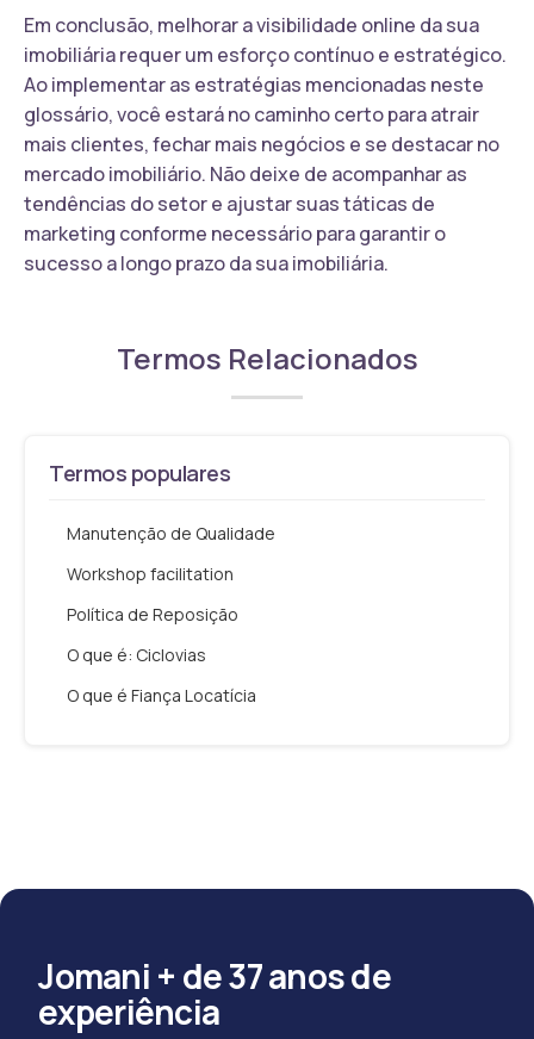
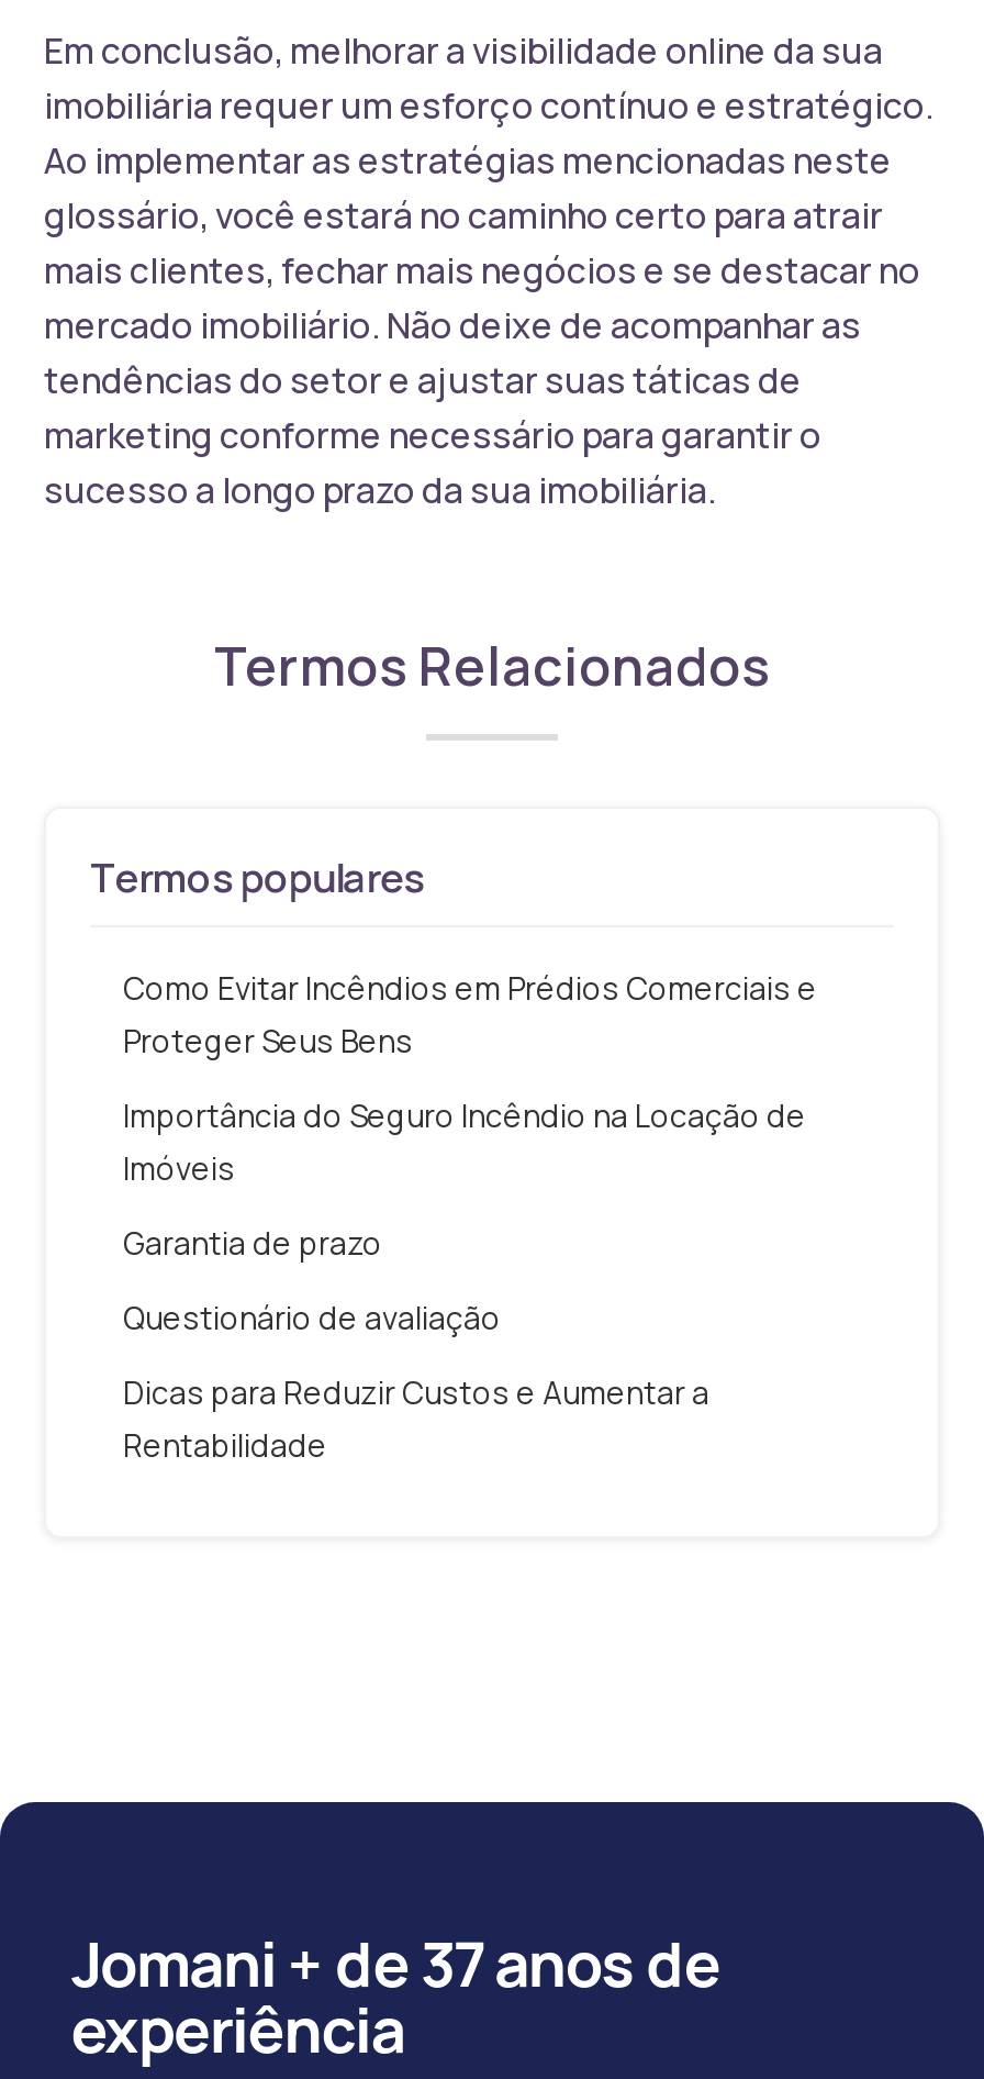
[67,521,275,544] Manutenção de Qualidade -> [123,966,817,1061] Como Evitar Incêndios em Prédios Comerciais e | Proteger Seus Bens
[67,562,234,585] Workshop facilitation -> [123,1094,806,1188] Importância do Seguro Incêndio na Locação de | Imóveis
[67,602,238,625] Política de Reposição -> [123,1221,382,1263] Garantia de prazo
[67,643,206,666] O que é: Ciclovias -> [123,1296,501,1338] Questionário de avaliação
[67,683,256,706] O que é Fiança Locatícia -> [123,1370,709,1465] Dicas para Reduzir Custos e Aumentar a | Rentabilidade

